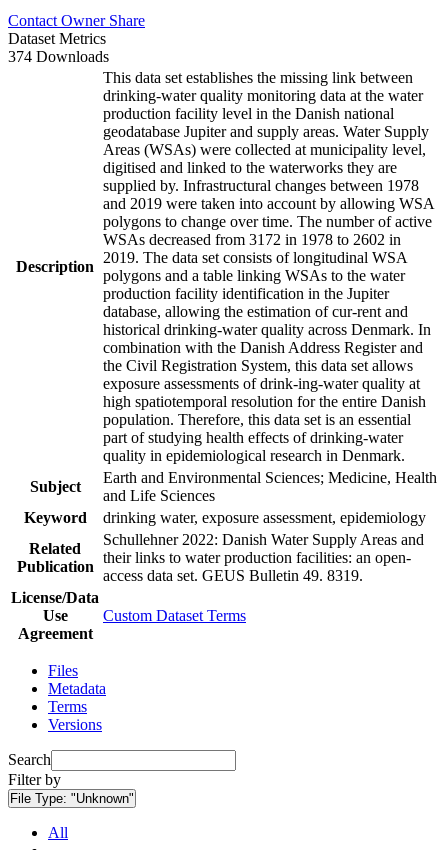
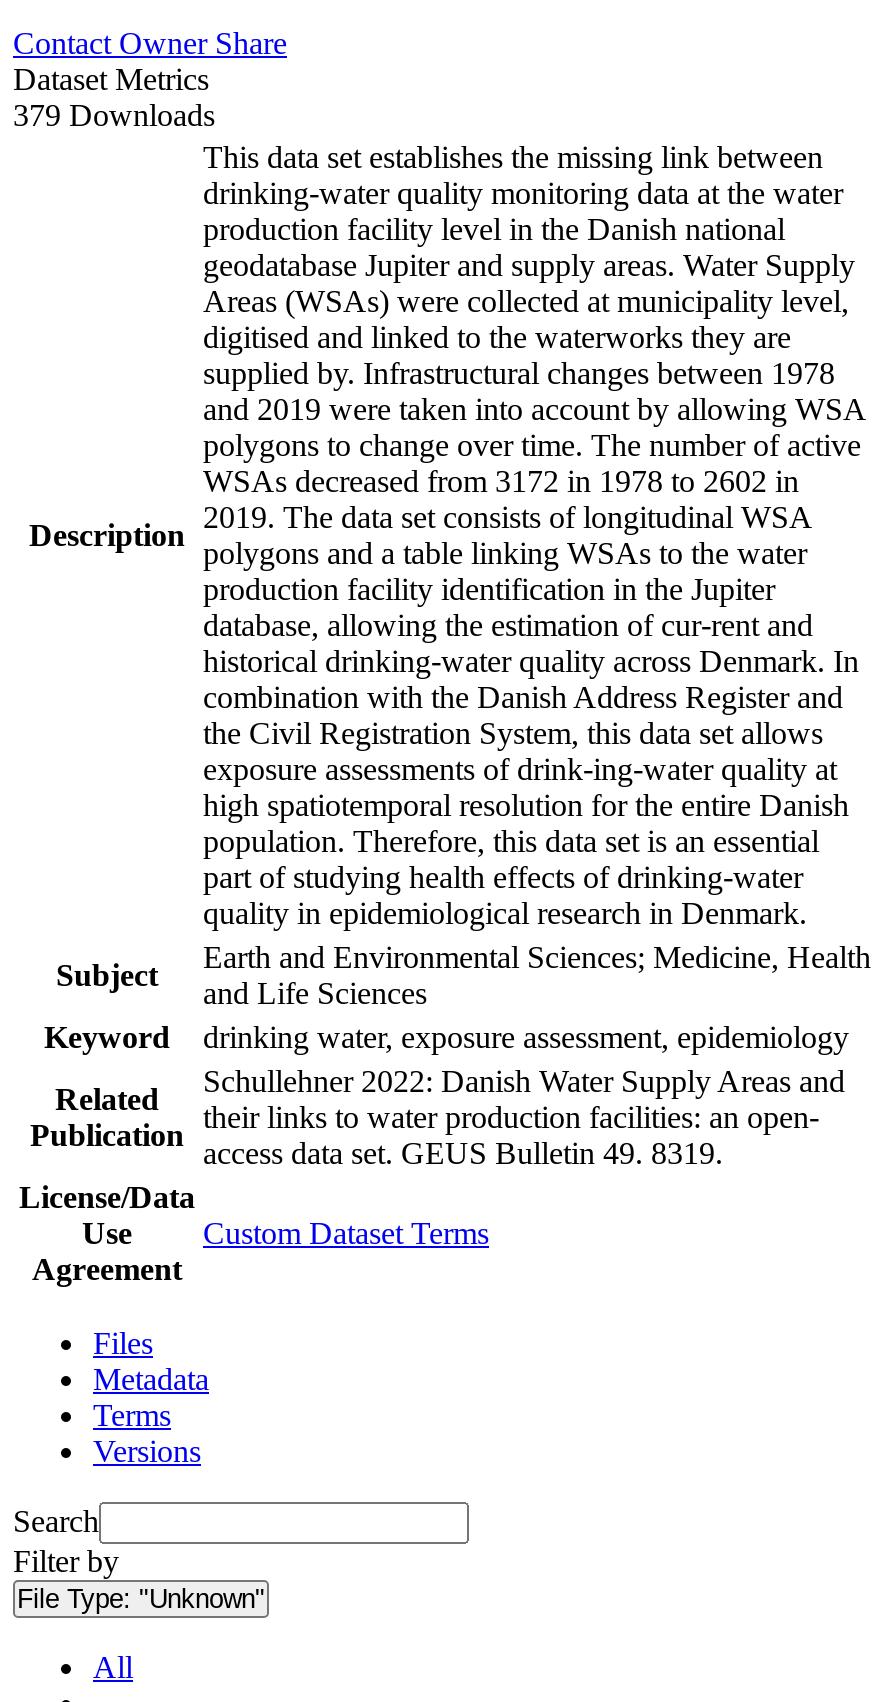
[8,48,109,65] 374 Downloads -> [13,97,215,131] 379 Downloads

